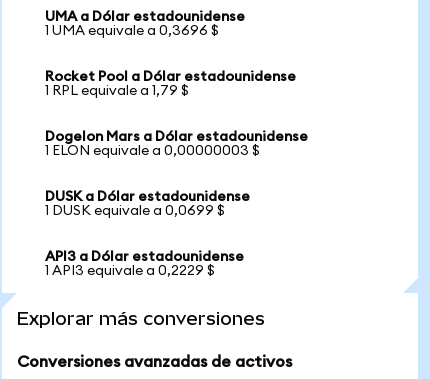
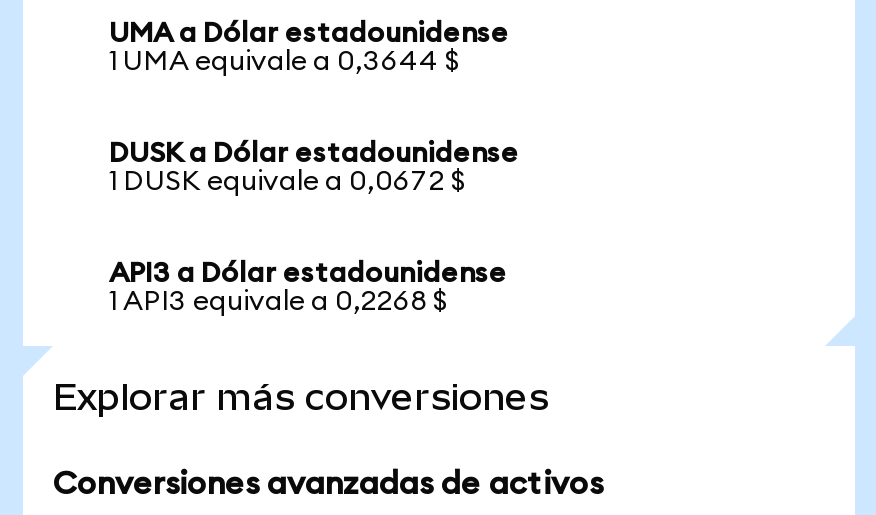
[45,24,308,158] 1 UMA equivale a 0,3696 $ | Rocket Pool a Dólar estadounidense | 1 RPL equivale a 1,79 $ | Dogelon Mars a Dólar estadounidense | 1 ELON equivale a 0,00000003 $ -> [109,48,461,76] 1 UMA equivale a 0,3644 $
[45,204,225,218] 1 DUSK equivale a 0,0699 $ -> [109,168,467,196] 1 DUSK equivale a 0,0672 $
[45,264,215,278] 1 API3 equivale a 0,2229 $ -> [109,288,449,316] 1 API3 equivale a 0,2268 $

